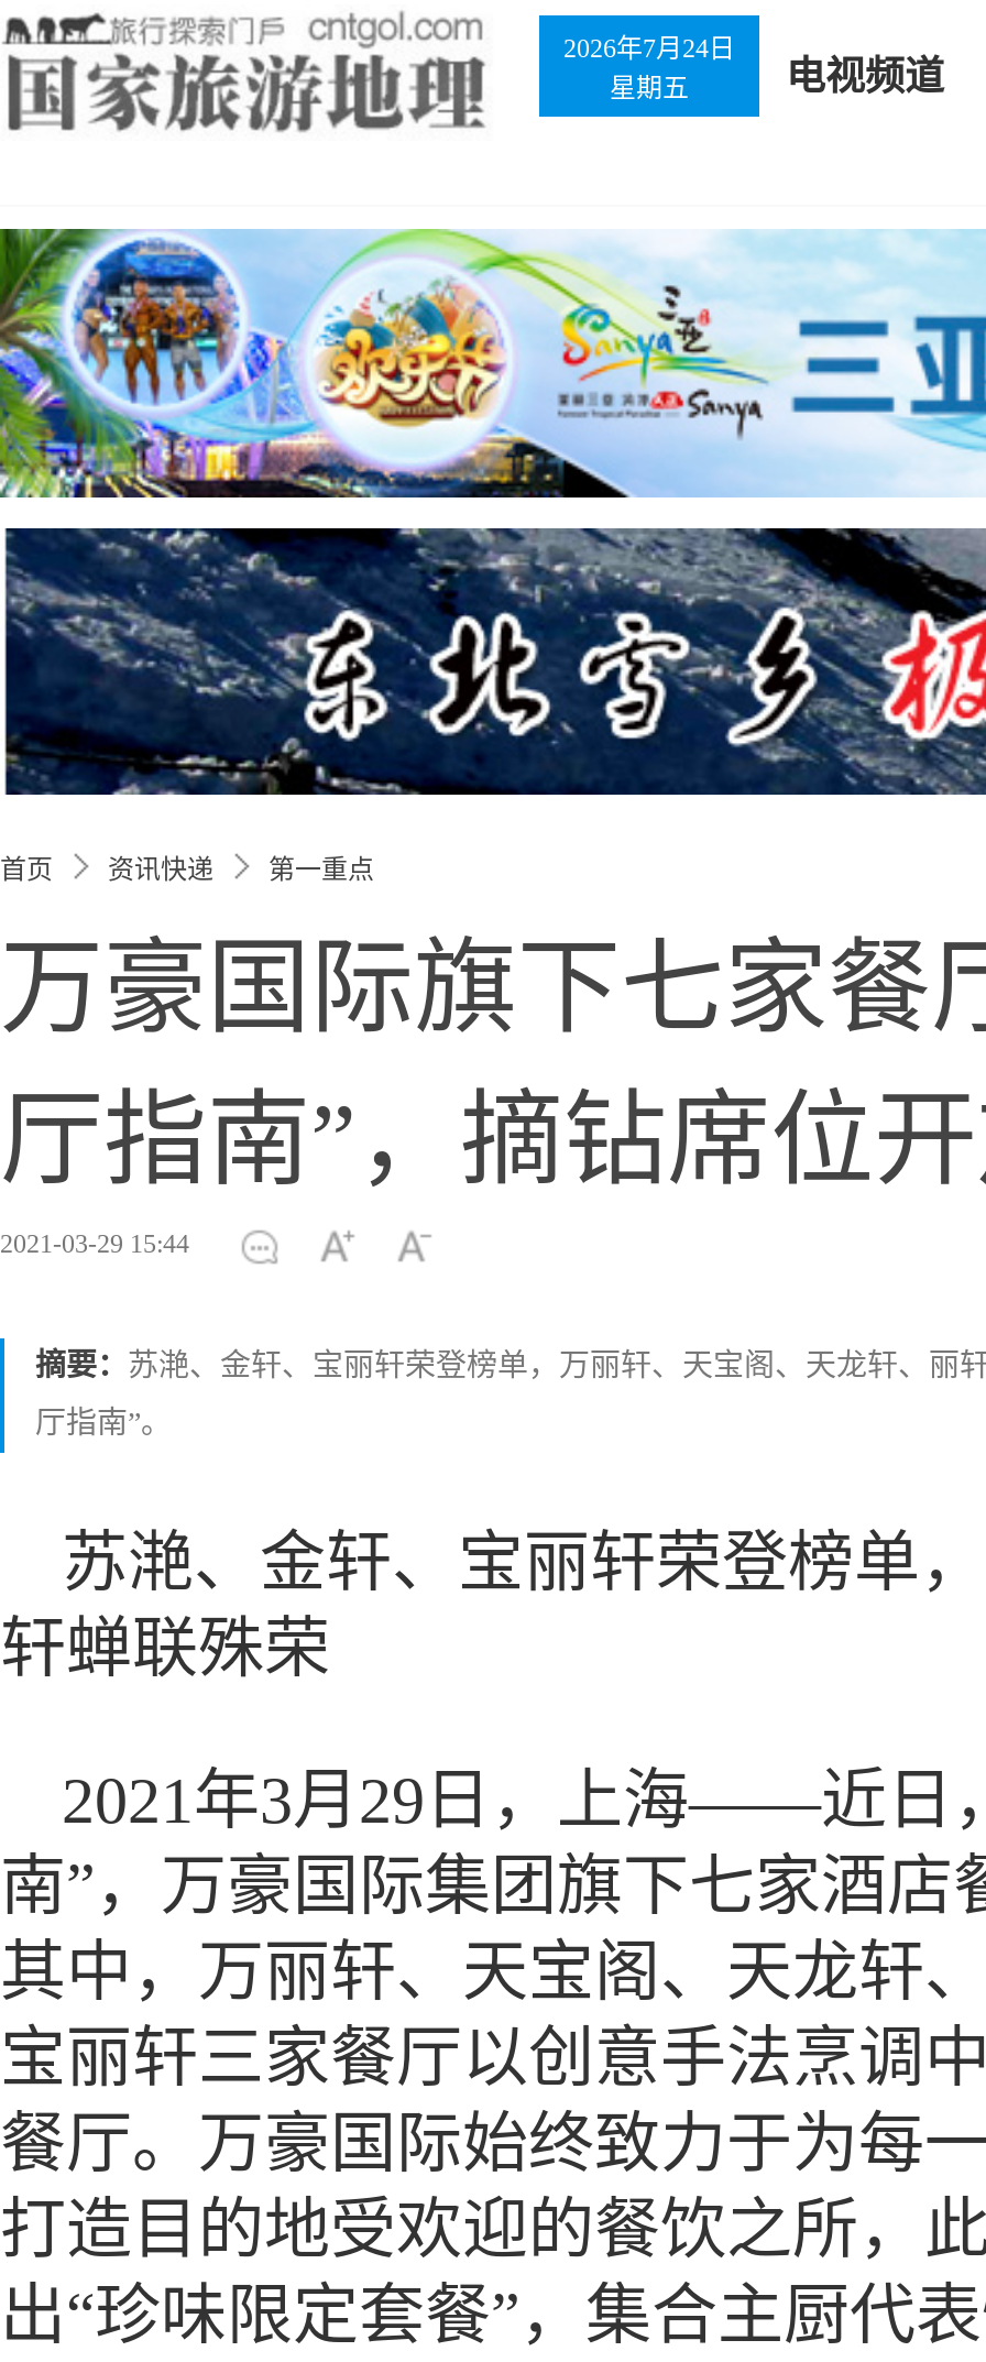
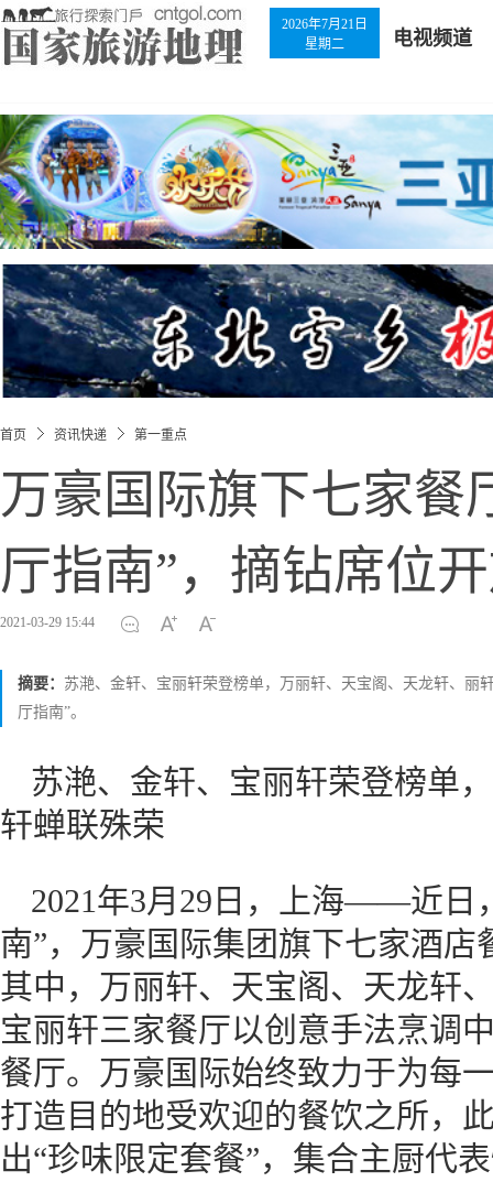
[563,33,735,64] 2026年7月24日 -> [282,17,368,32] 2026年7月21日
[610,73,689,103] 星期五 -> [305,36,344,52] 星期二

